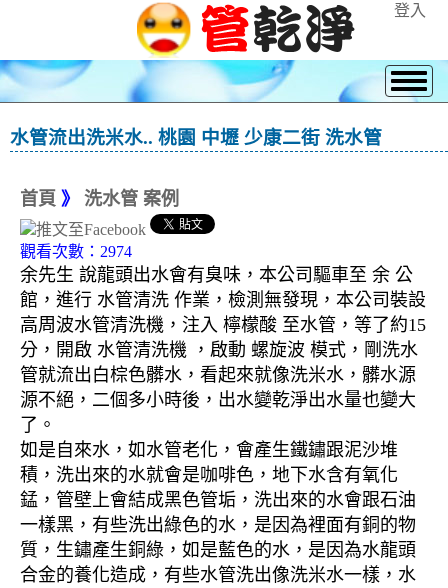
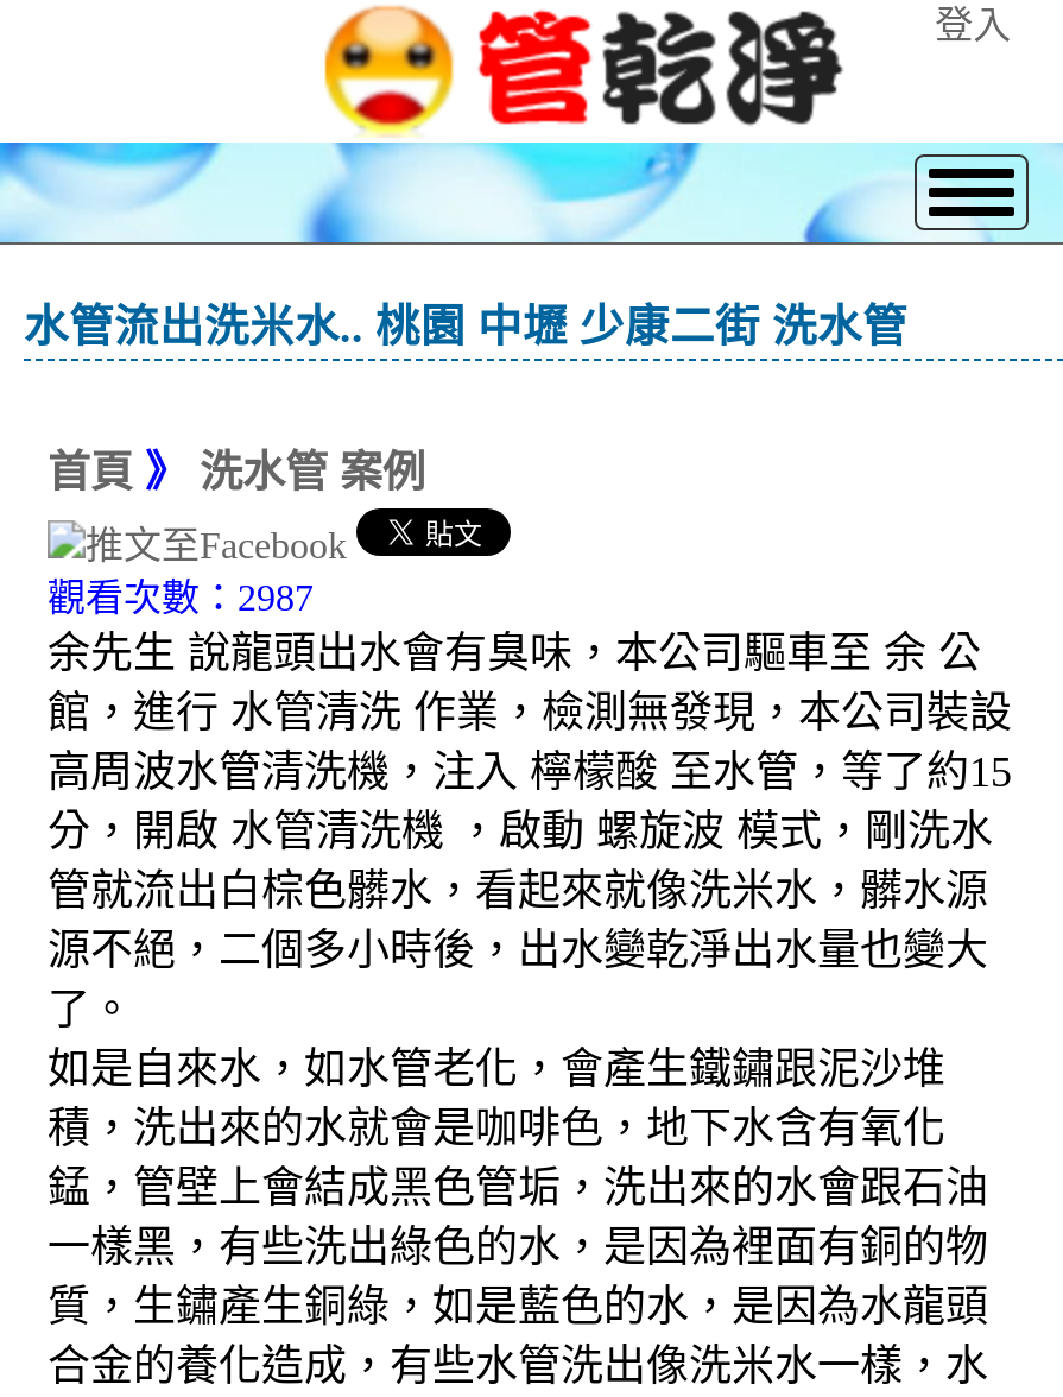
[0,243,132,260] 觀看次數：2974 -> [0,578,314,618] 觀看次數：2987

